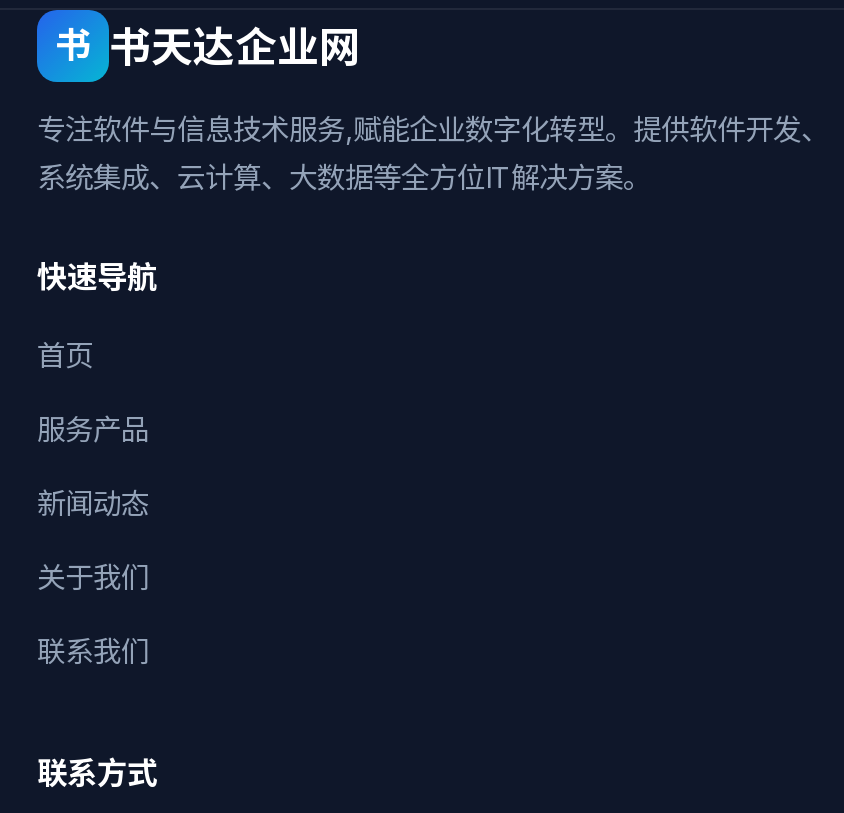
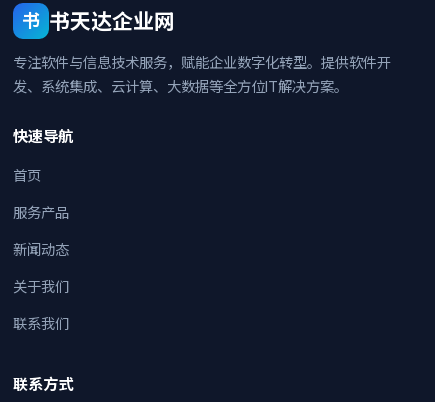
[37,112,829,194] 专注软件与信息技术服务,赋能企业数字化转型。提供软件开发、 | 系统集成、云计算、大数据等全方位IT解决方案。 -> [13,54,391,95] 专注软件与信息技术服务，赋能企业数字化转型。提供软件开 | 发、系统集成、云计算、大数据等全方位IT解决方案。

